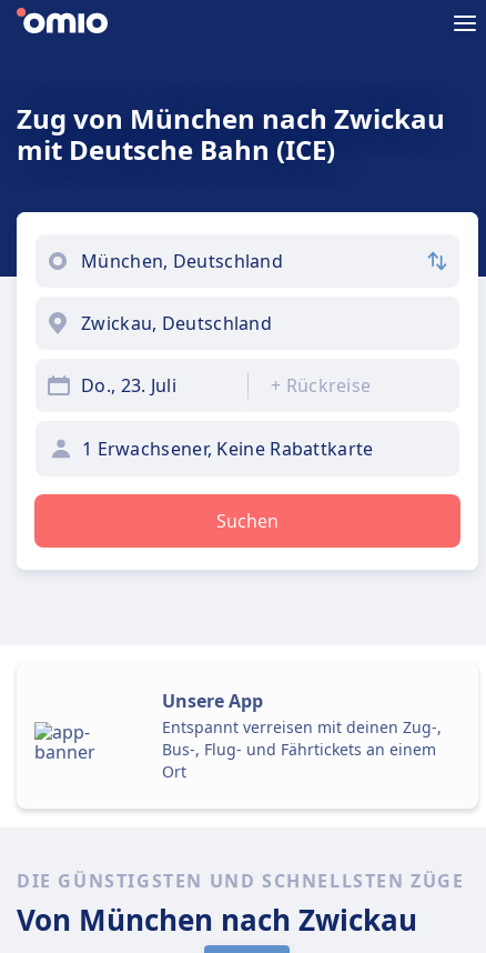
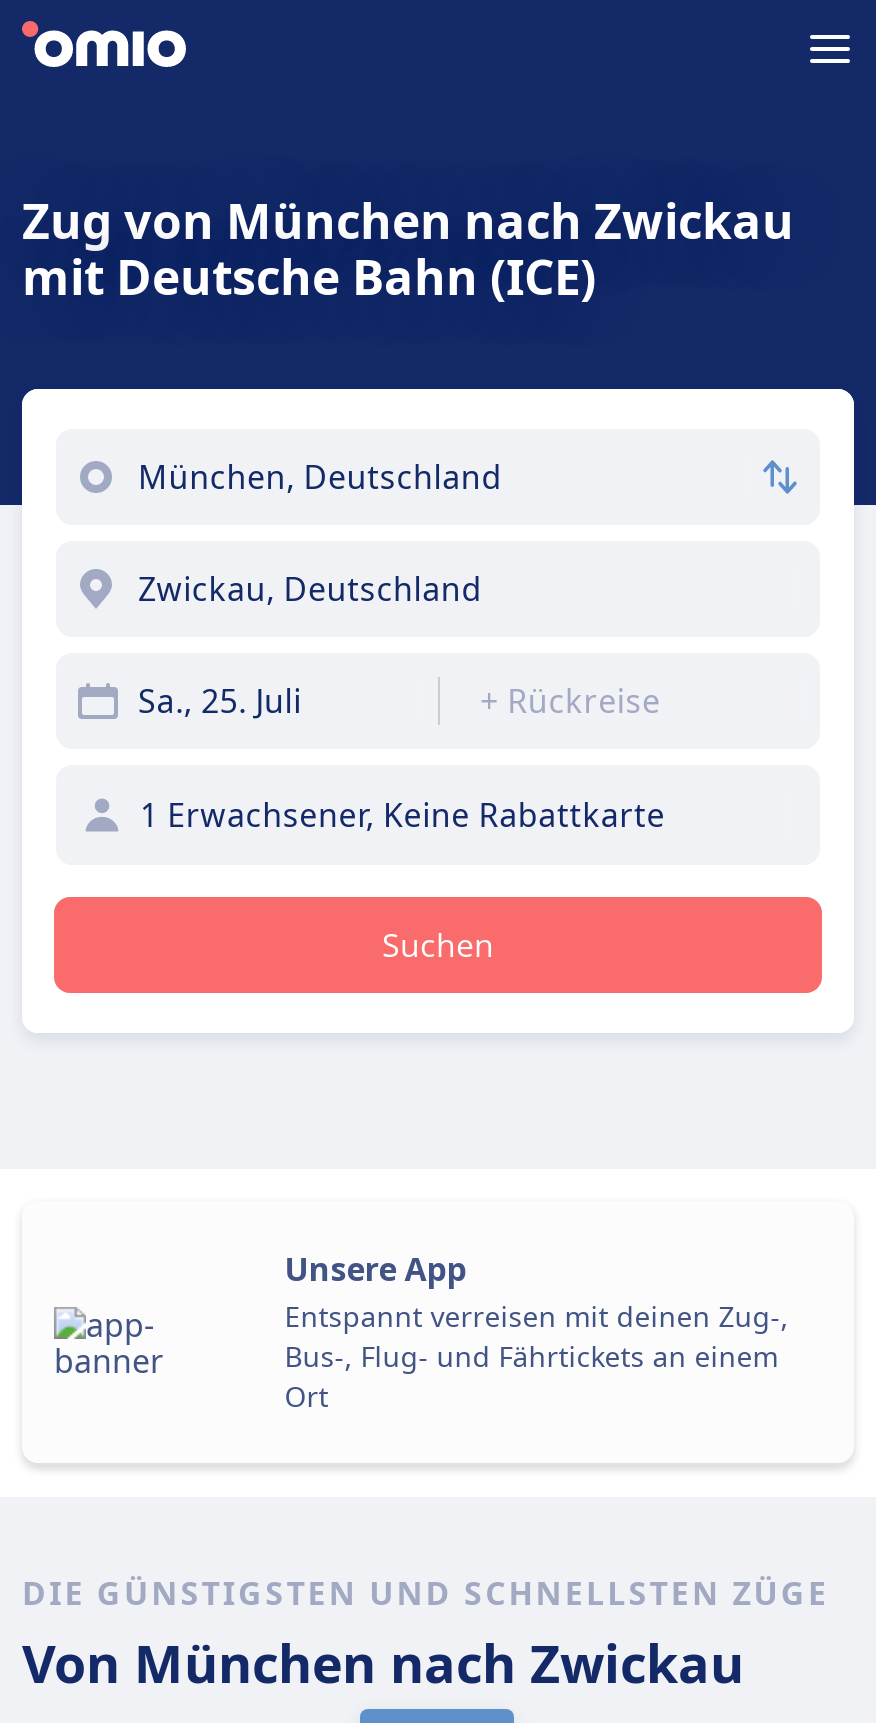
[81,373,176,398] Do., 23. Juli -> [138,679,302,723] Sa., 25. Juli

